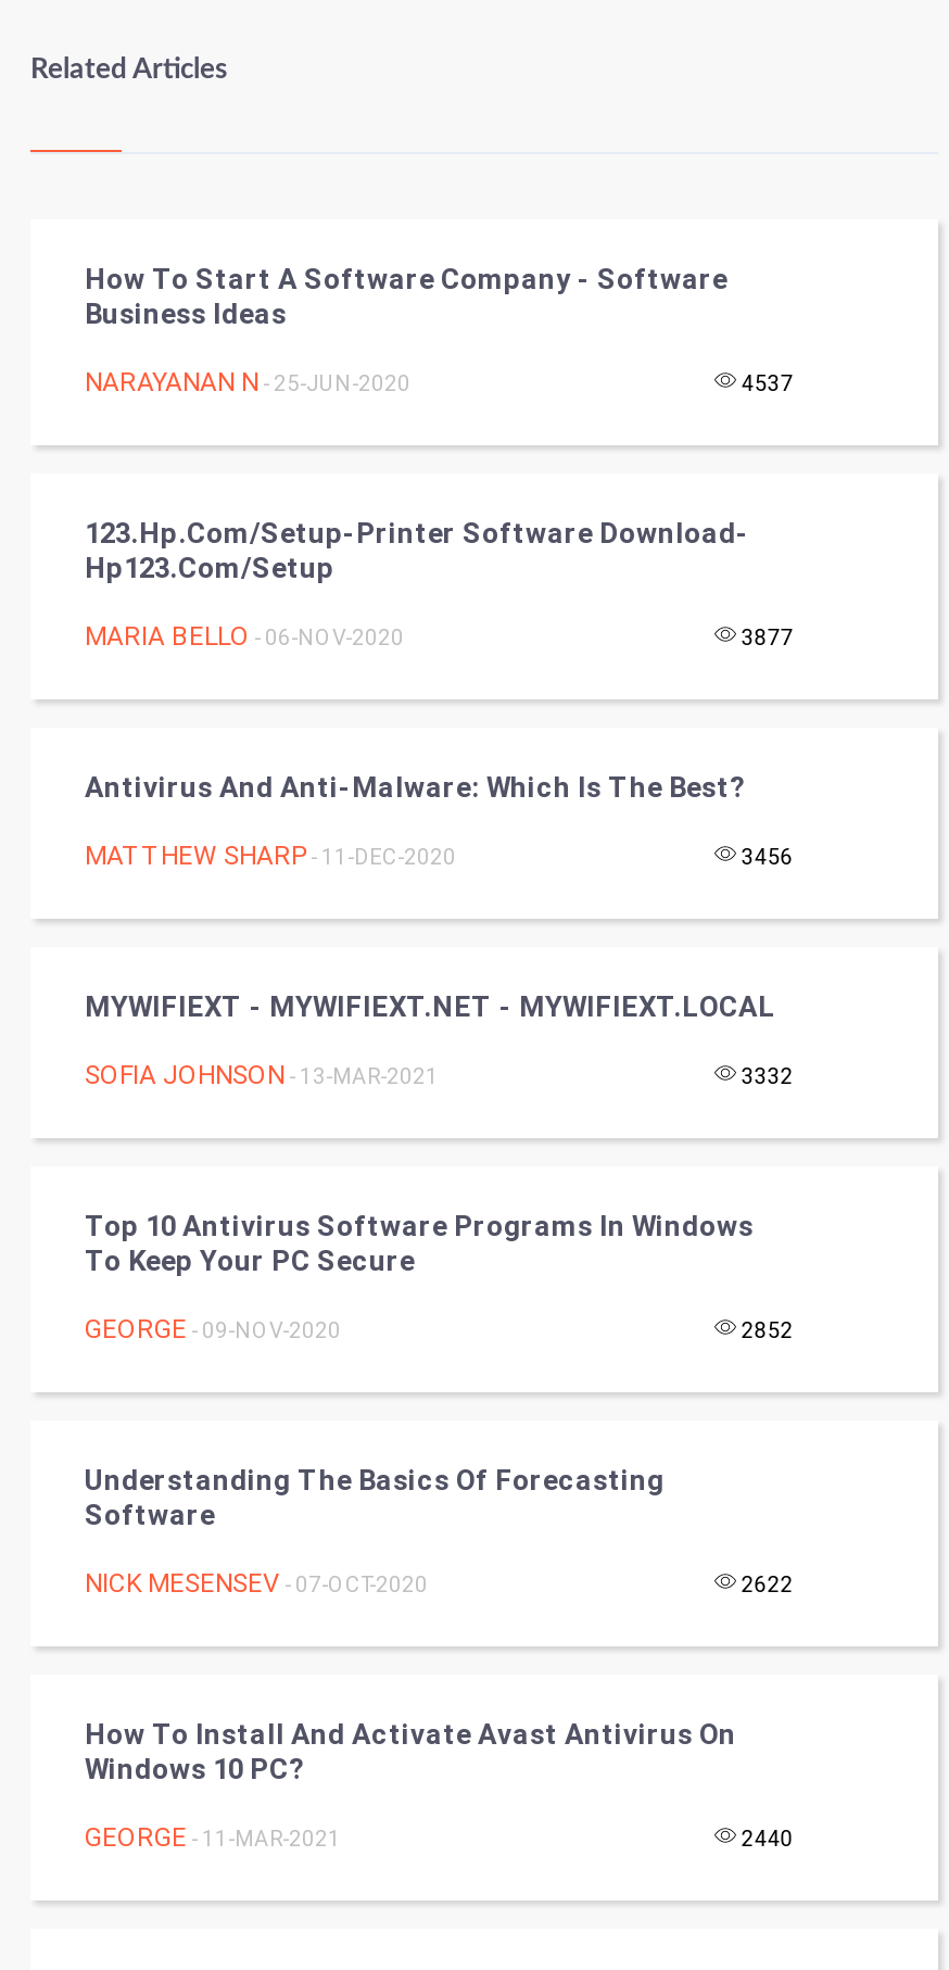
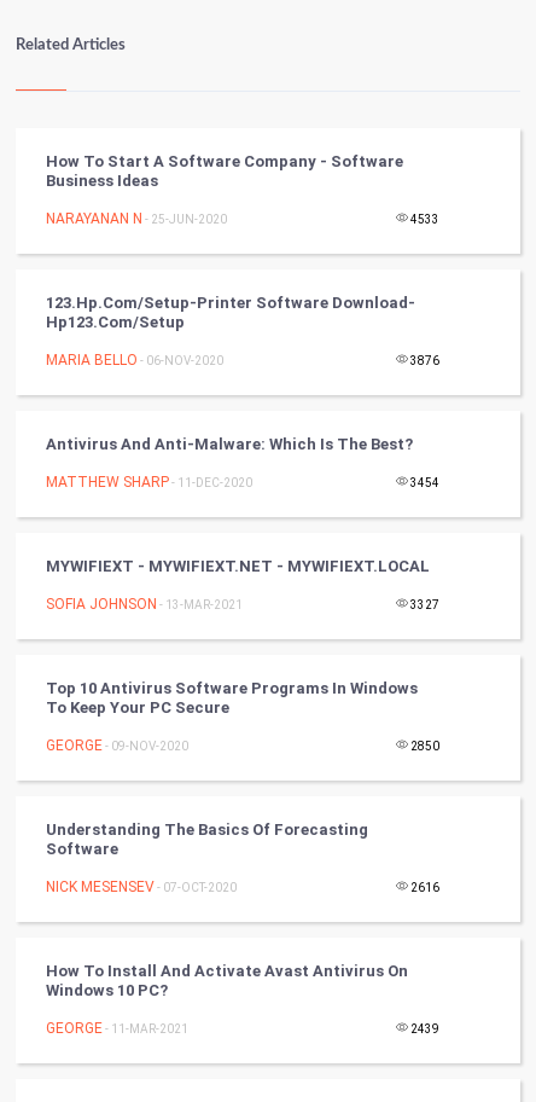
[737,371,793,394] 4537 -> [408,212,440,225] 4533
[737,625,793,649] 3877 -> [408,354,440,367] 3876
[737,844,793,868] 3456 -> [408,476,440,489] 3454
[737,1063,793,1087] 3332 -> [408,598,440,611] 3327
[737,1318,793,1341] 2852 -> [408,739,440,752] 2850
[737,1572,793,1596] 2622 -> [408,880,440,894] 2616
[737,1826,793,1850] 2440 -> [408,1022,440,1035] 2439

